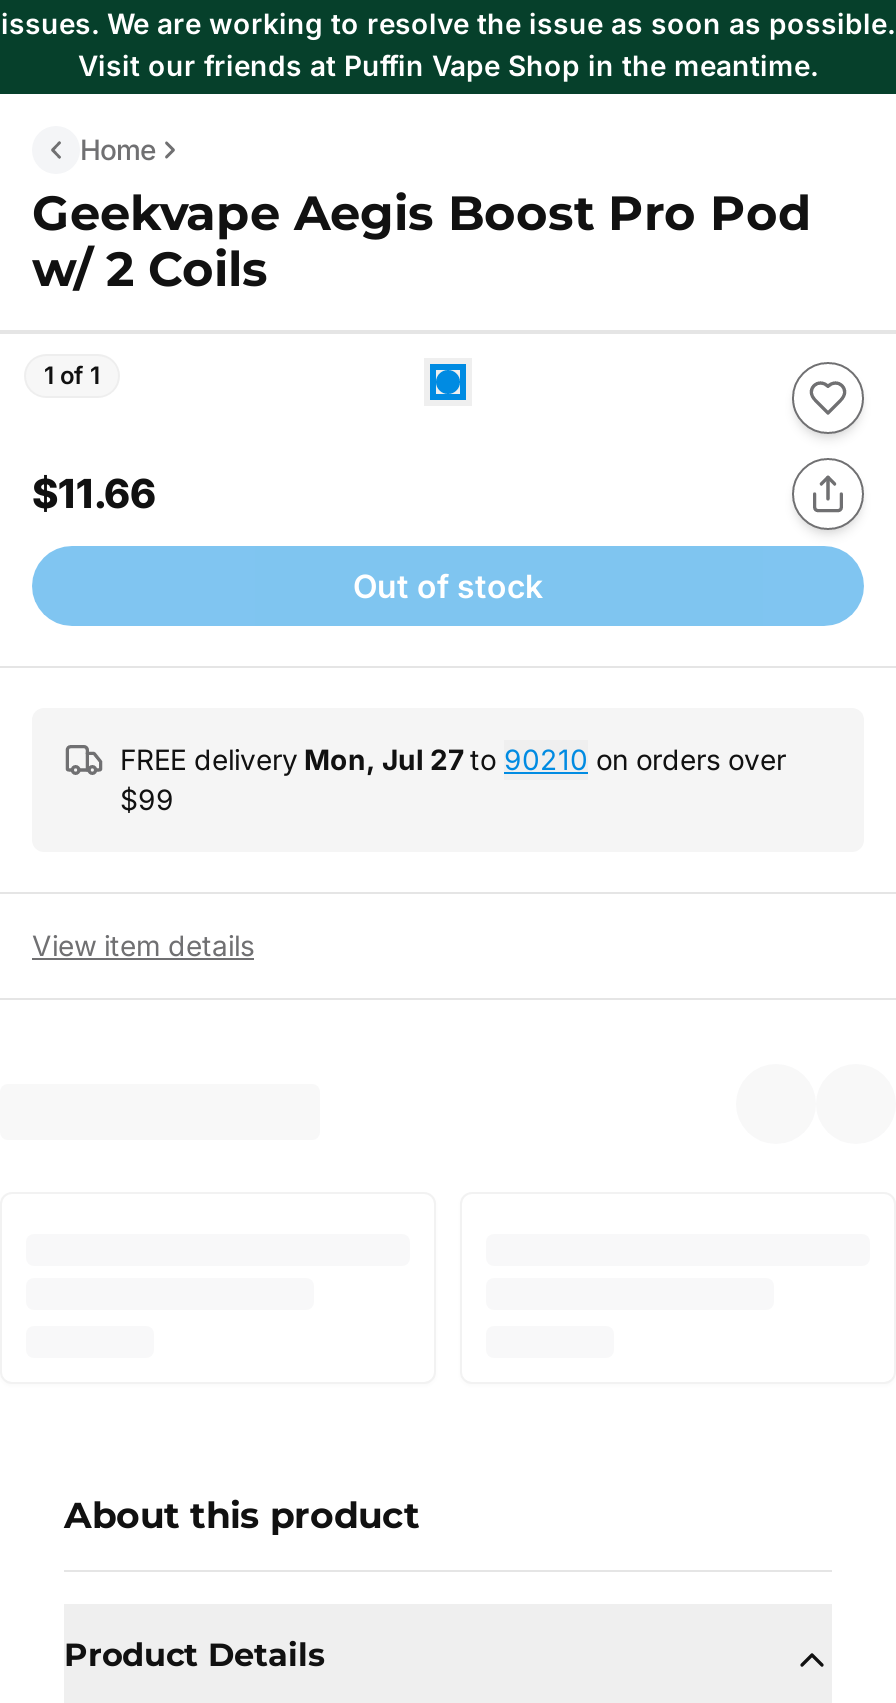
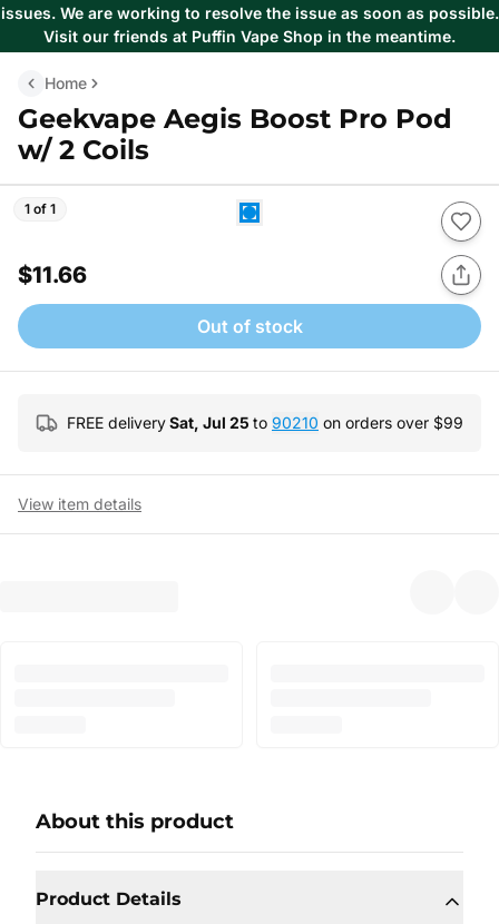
[120,742,786,816] FREE delivery Mon, Jul 27 to 90210 on orders over | $99 -> [67,413,463,432] FREE delivery Sat, Jul 25 to 90210 on orders over $99

